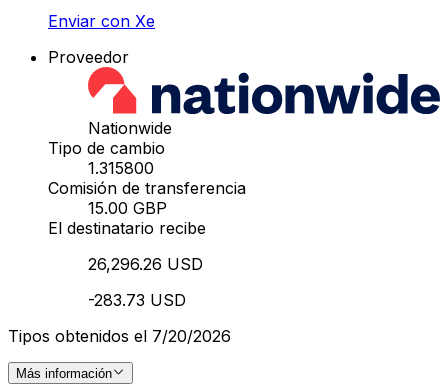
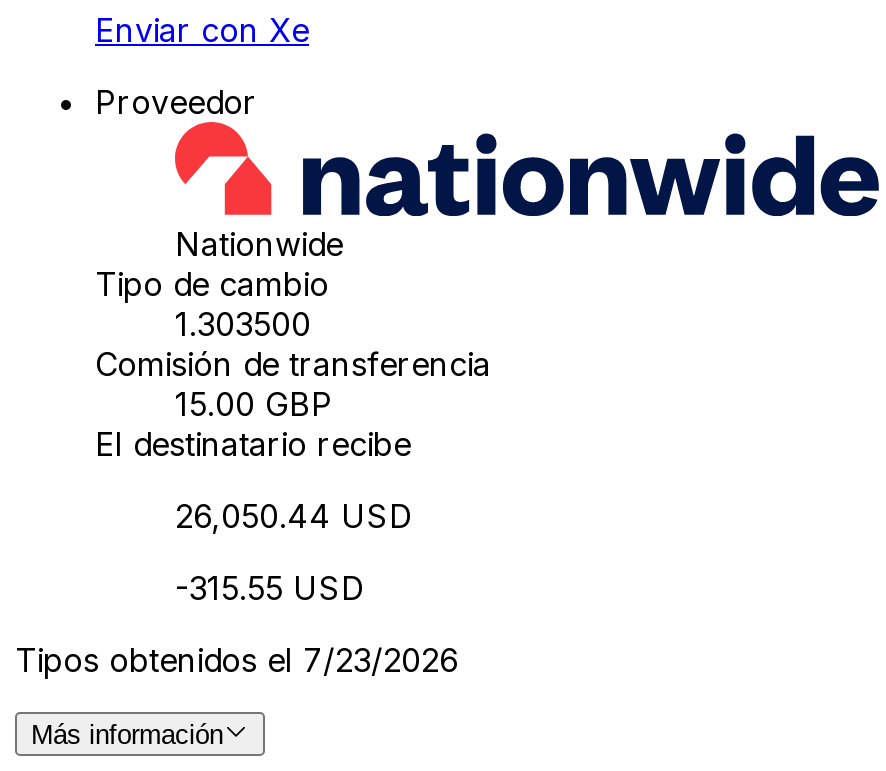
[88,158,154,178] 1.315800 -> [175,304,311,344] 1.303500
[88,254,203,274] 26,296.26 USD -> [175,496,413,536] 26,050.44 USD
[88,290,186,310] -283.73 USD -> [175,568,365,608] -315.55 USD
[8,326,231,346] Tipos obtenidos el 7/20/2026 -> [15,640,459,680] Tipos obtenidos el 7/23/2026

